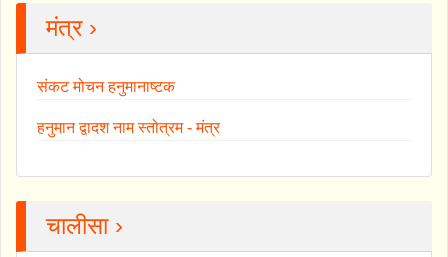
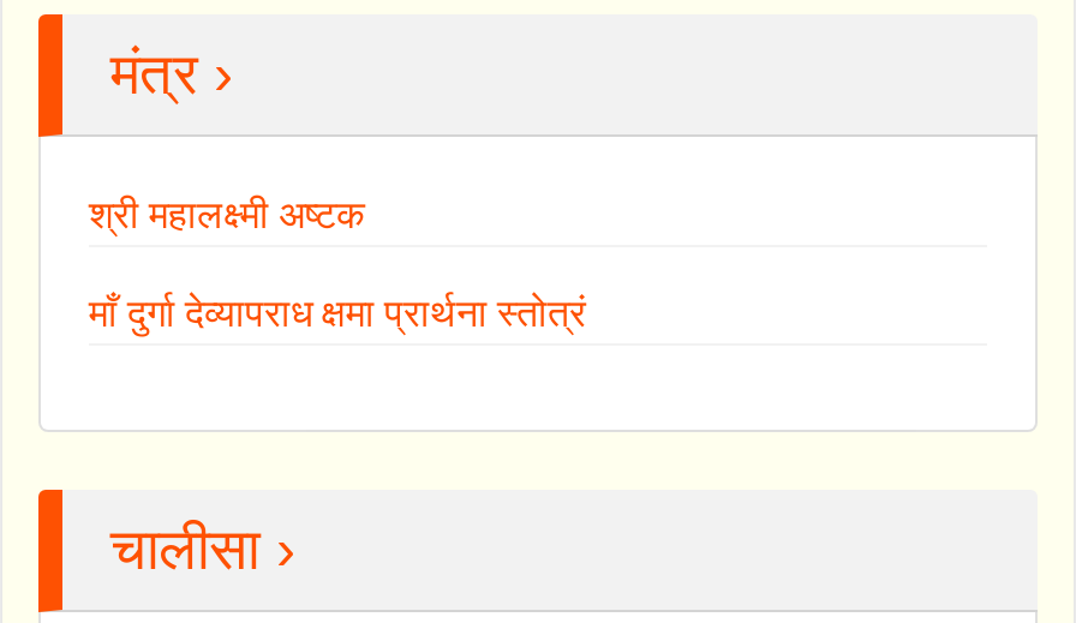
[37,78,175,95] संकट मोचन हनुमानाष्टक -> [89,194,365,235] श्री महालक्ष्मी अष्टक
[37,119,220,136] हनुमान द्वादश नाम स्तोत्रम - मंत्र -> [89,293,586,333] माँ दुर्गा देव्यापराध क्षमा प्रार्थना स्तोत्रं

